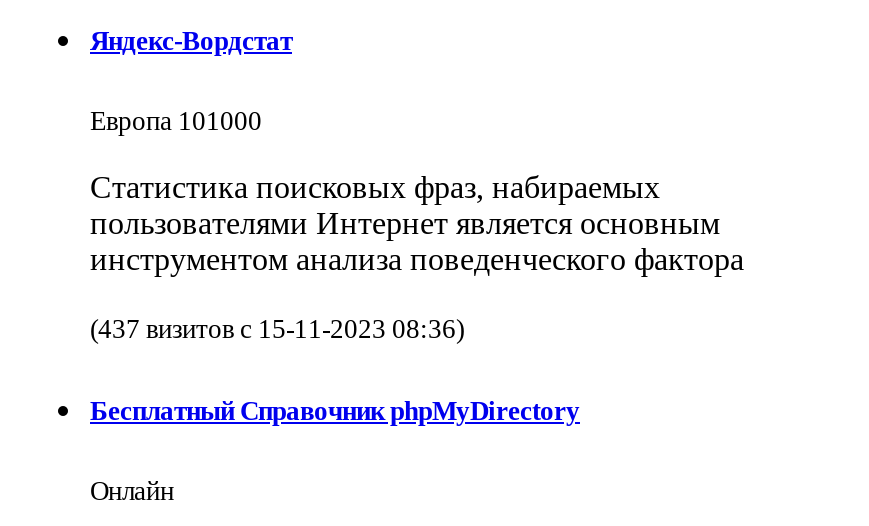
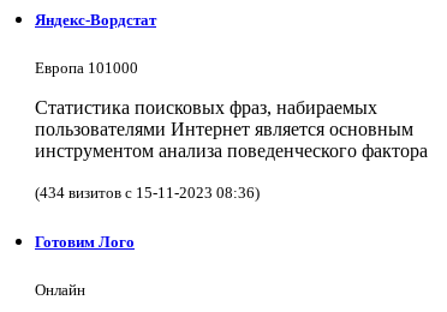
[90,315,464,345] (437 визитов с 15-11-2023 08:36) -> [35,184,260,202] (434 визитов с 15-11-2023 08:36)
[90,395,580,425] Бесплатный Справочник phpMyDirectory -> [35,232,135,250] Готовим Лого

